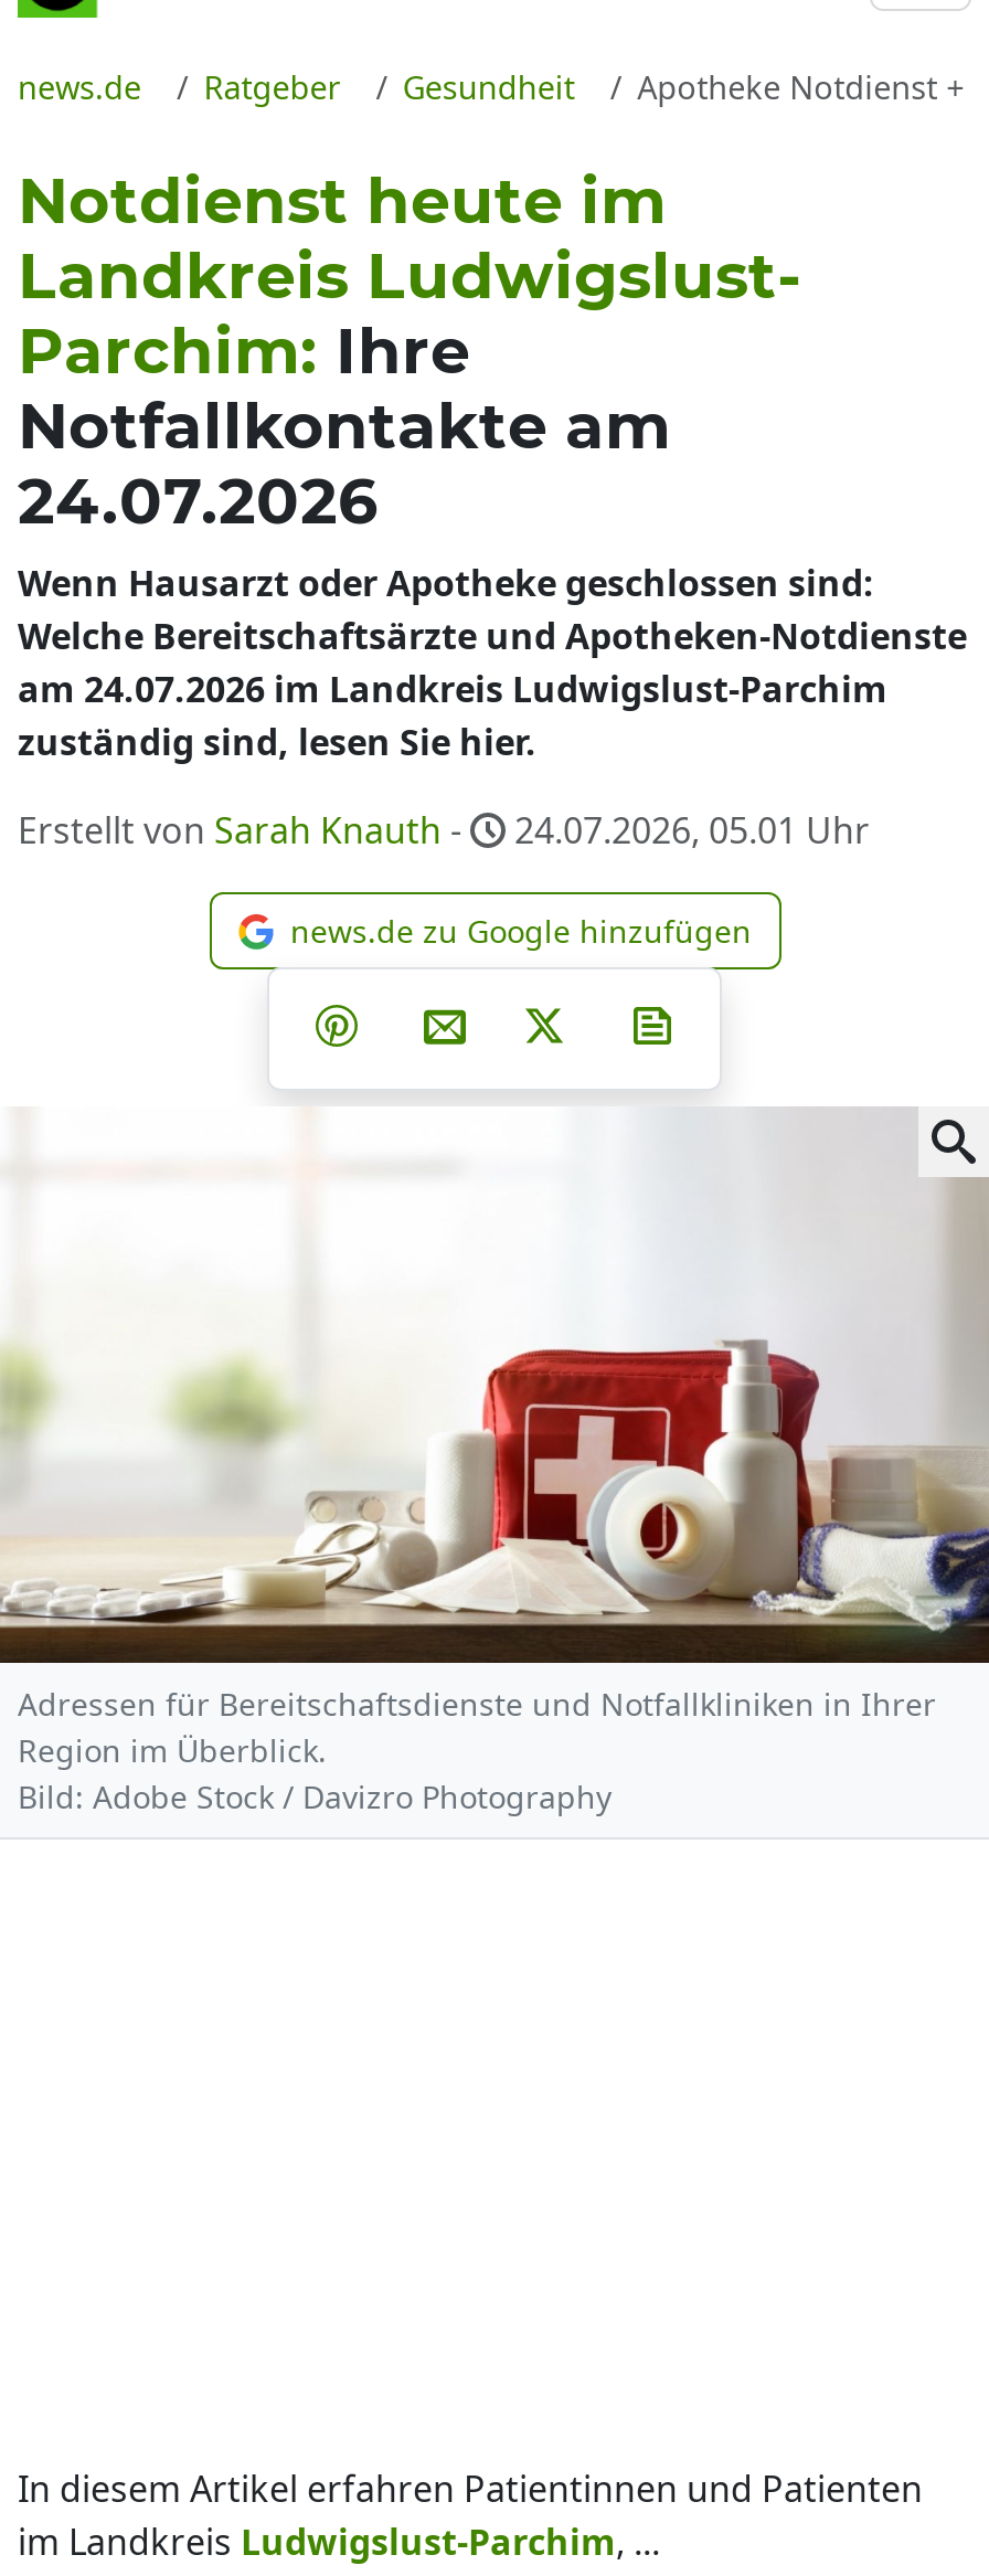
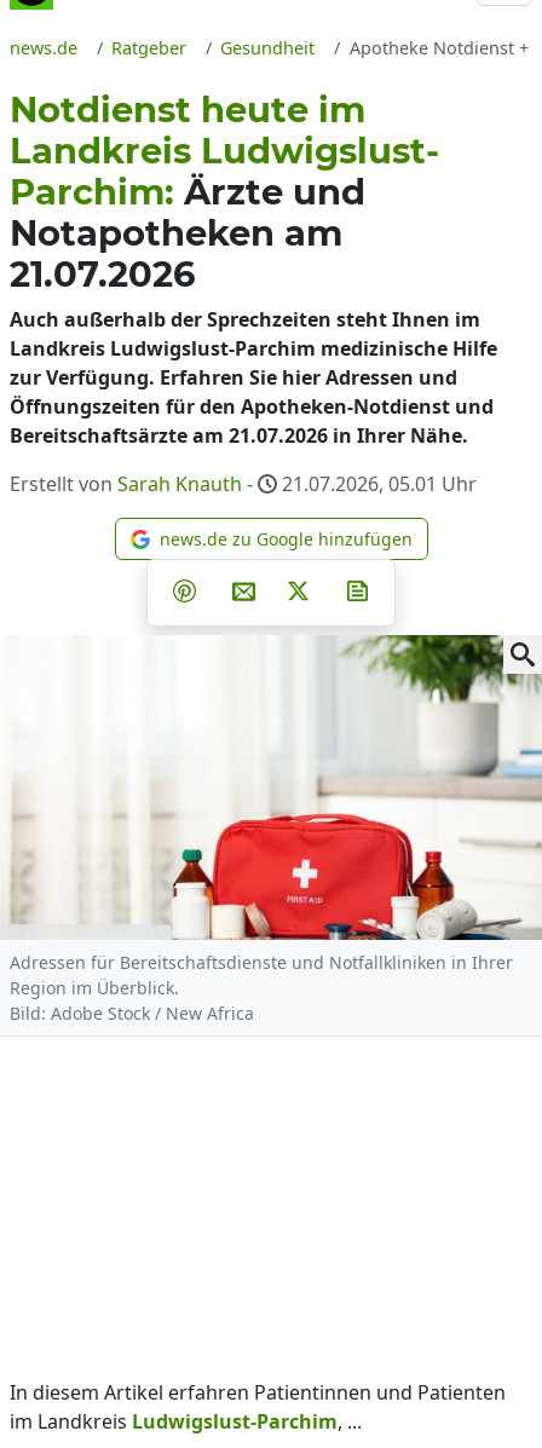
[18,311,967,766] Parchim: Ihre | Notfallkontakte am | 24.07.2026 | Wenn Hausarzt oder Apotheke geschlossen sind: | Welche Bereitschaftsärzte und Apotheken-Notdienste | am 24.07.2026 im Landkreis Ludwigslust-Parchim | zuständig sind, lesen Sie hier. -> [10,171,497,449] Parchim: Ärzte und | Notapotheken am | 21.07.2026 | Auch außerhalb der Sprechzeiten steht Ihnen im | Landkreis Ludwigslust-Parchim medizinische Hilfe | zur Verfügung. Erfahren Sie hier Adressen und | Öffnungszeiten für den Apotheken-Notdienst und | Bereitschaftsärzte am 21.07.2026 in Ihrer Nähe.
[18,806,870,855] Erstellt von Sarah Knauth - 24.07.2026, 05.01 Uhr -> [10,471,477,497] Erstellt von Sarah Knauth - 21.07.2026, 05.01 Uhr
[7,1106,982,1665] [image] -> [4,634,538,941] [image]
[18,1775,612,1817] Bild: Adobe Stock / Davizro Photography -> [10,1002,254,1025] Bild: Adobe Stock / New Africa

